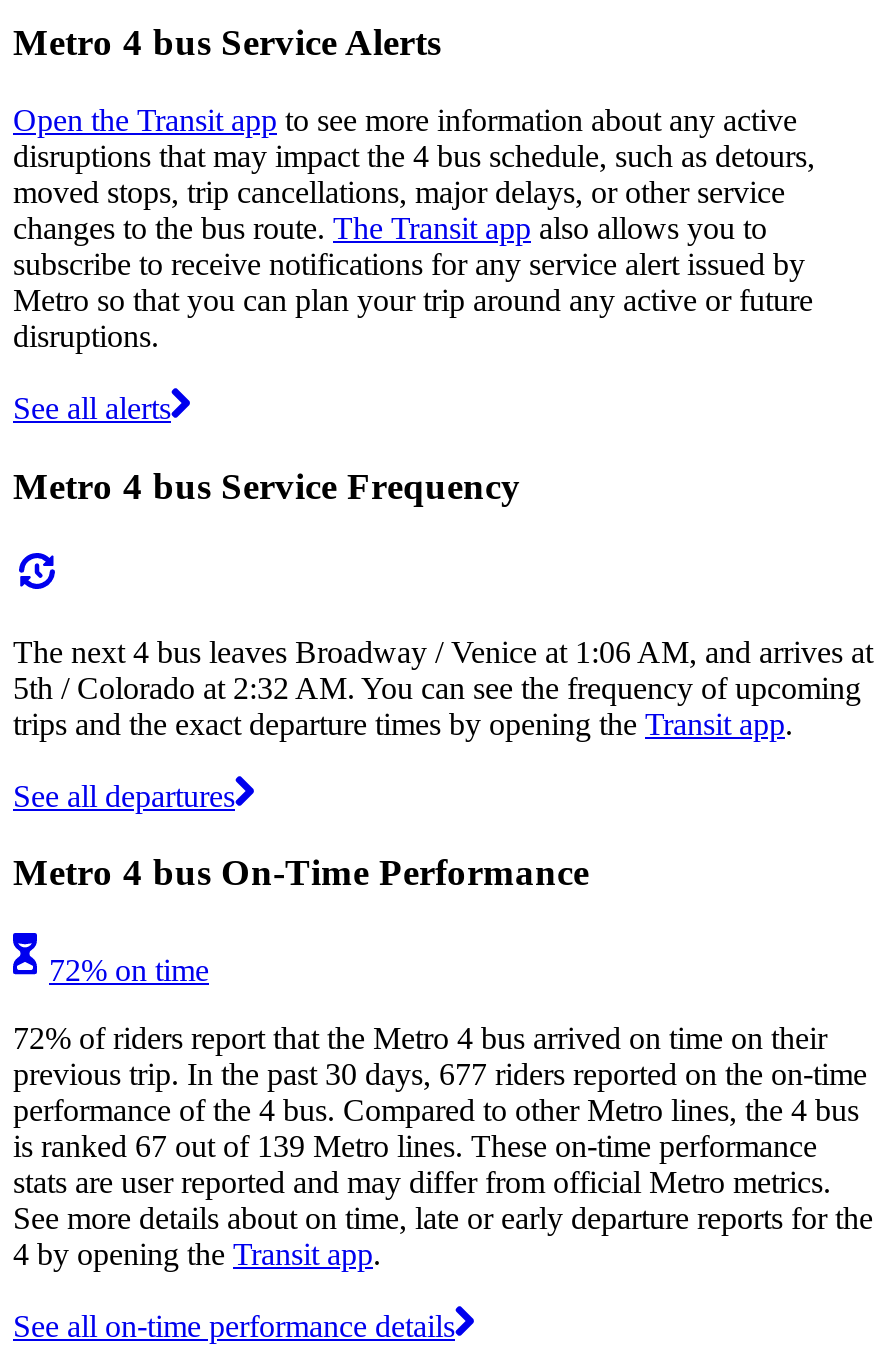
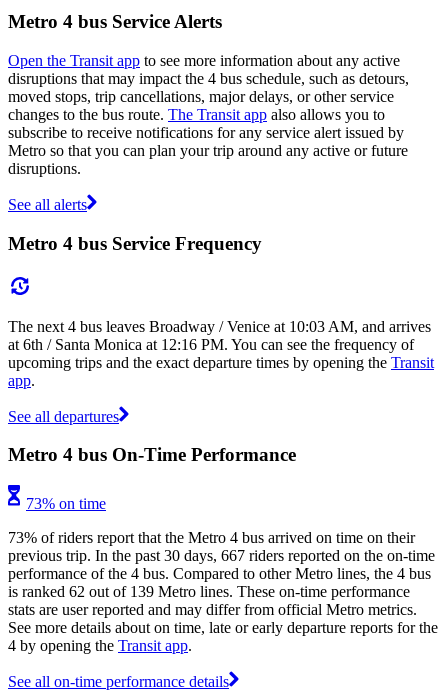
[13,634,873,740] The next 4 bus leaves Broadway / Venice at 1:06 AM, and arrives at | 5th / Colorado at 2:32 AM. You can see the frequency of upcoming | trips and the exact departure times by opening the Transit app. -> [8,317,434,388] The next 4 bus leaves Broadway / Venice at 10:03 AM, and arrives | at 6th / Santa Monica at 12:16 PM. You can see the frequency of | upcoming trips and the exact departure times by opening theTransit | app.
[49,953,209,987] 72% on time -> [26,495,106,512] 73% on time
[13,1021,827,1055] 72% of riders report that the Metro 4 bus arrived on time on their -> [8,529,415,546] 73% of riders report that the Metro 4 bus arrived on time on their
[13,1057,867,1091] previous trip. In the past 30 days, 677 riders reported on the on-time -> [8,547,435,564] previous trip. In the past 30 days, 667 riders reported on the on-time
[13,1129,817,1163] is ranked 67 out of 139 Metro lines. These on-time performance -> [8,583,410,600] is ranked 62 out of 139 Metro lines. These on-time performance

